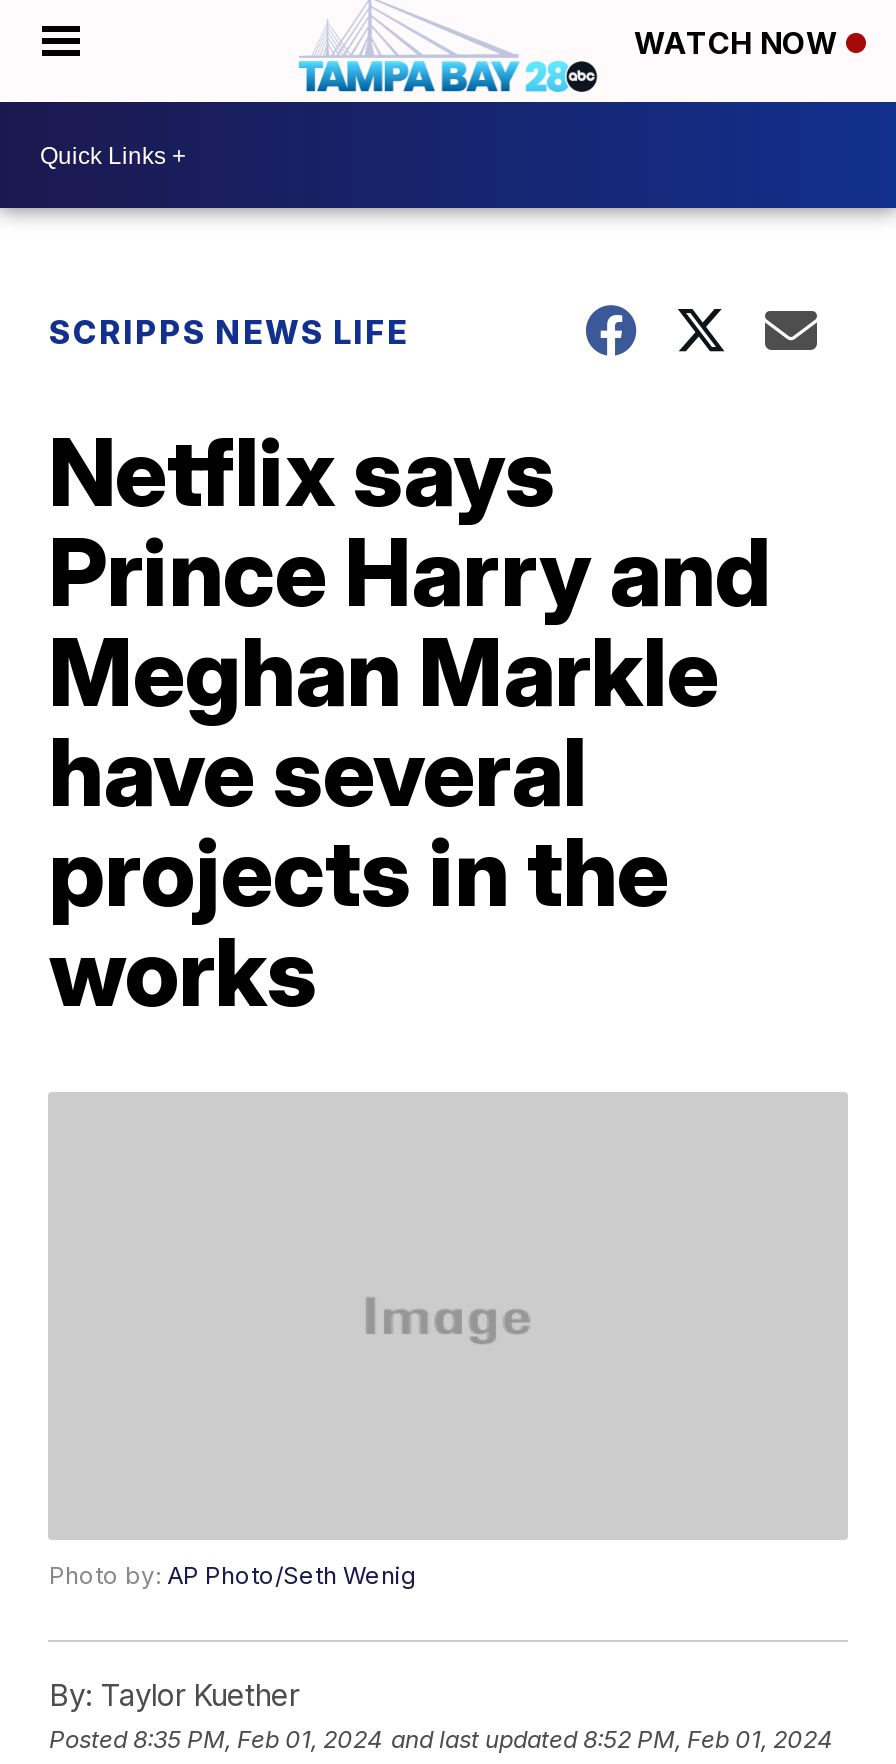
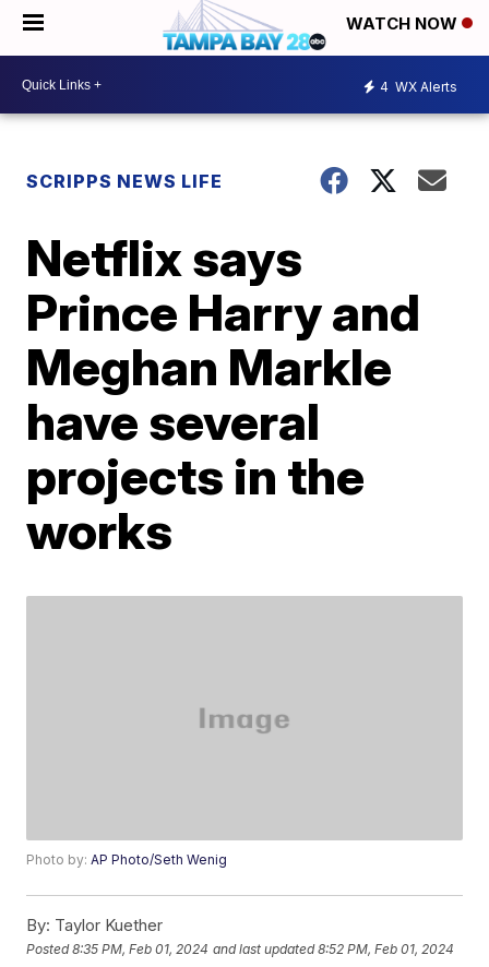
none -> [380,78,457,94] 4 WX Alerts

